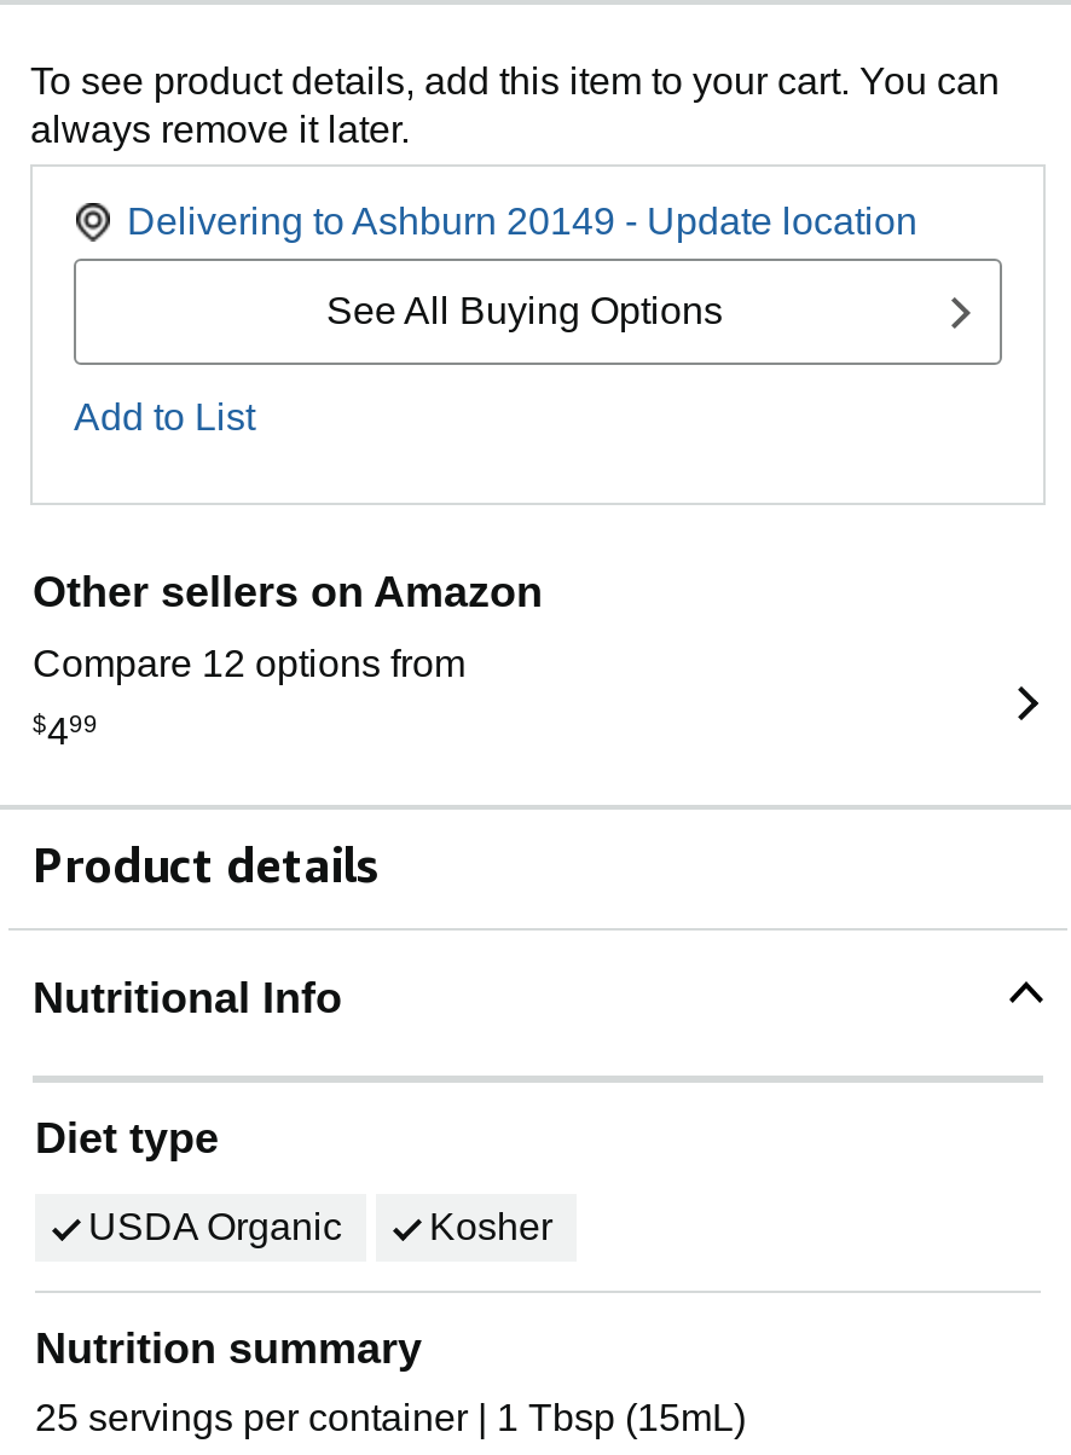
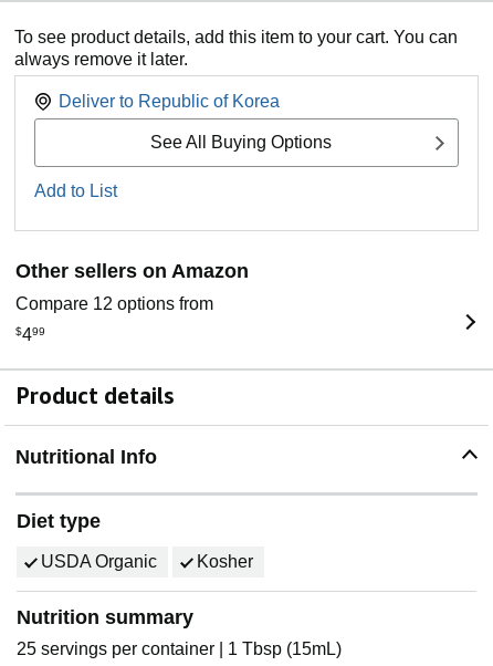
[127,201,917,242] Delivering to Ashburn 20149 - Update location -> [59,92,280,111] Deliver to Republic of Korea

